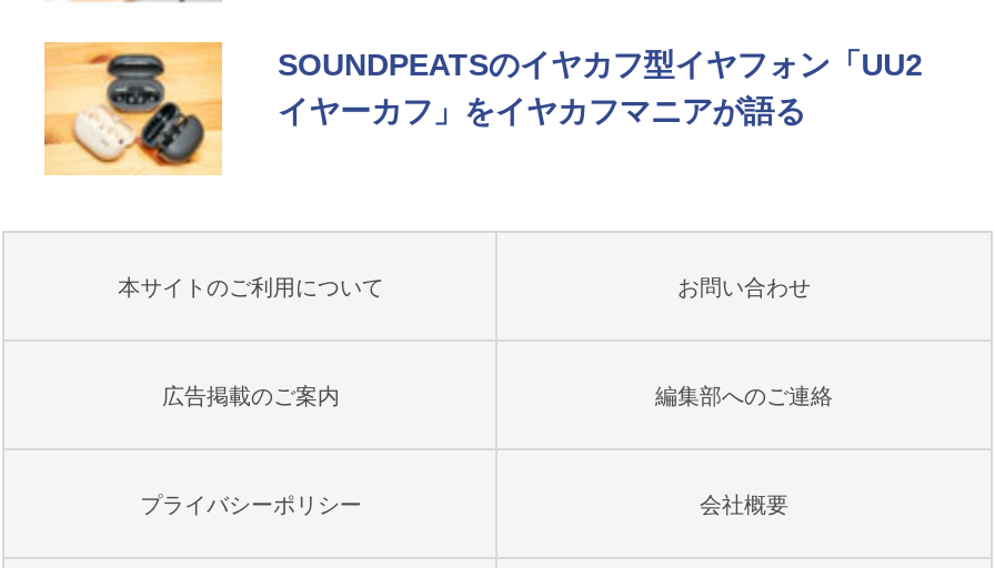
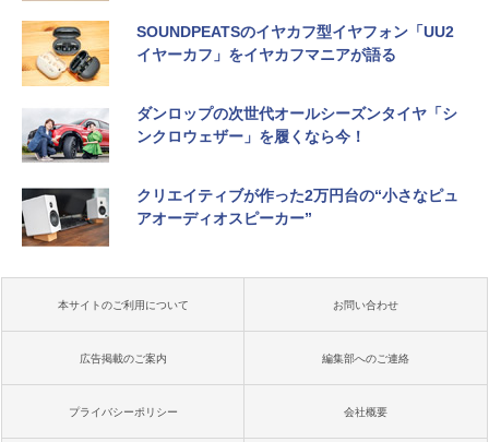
none -> [21,105,458,227] [image] | ダンロップの次世代オールシーズンタイヤ「シ | ンクロウェザー」を履くなら今！ | クリエイティブが作った2万円台の“小さなピュ | アオーディオスピーカー”
none -> [21,187,110,248] [image]

